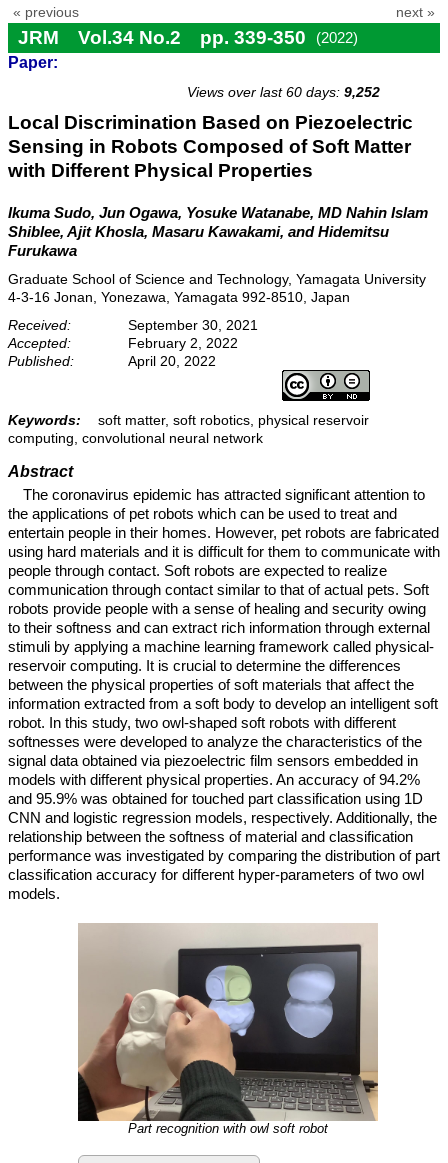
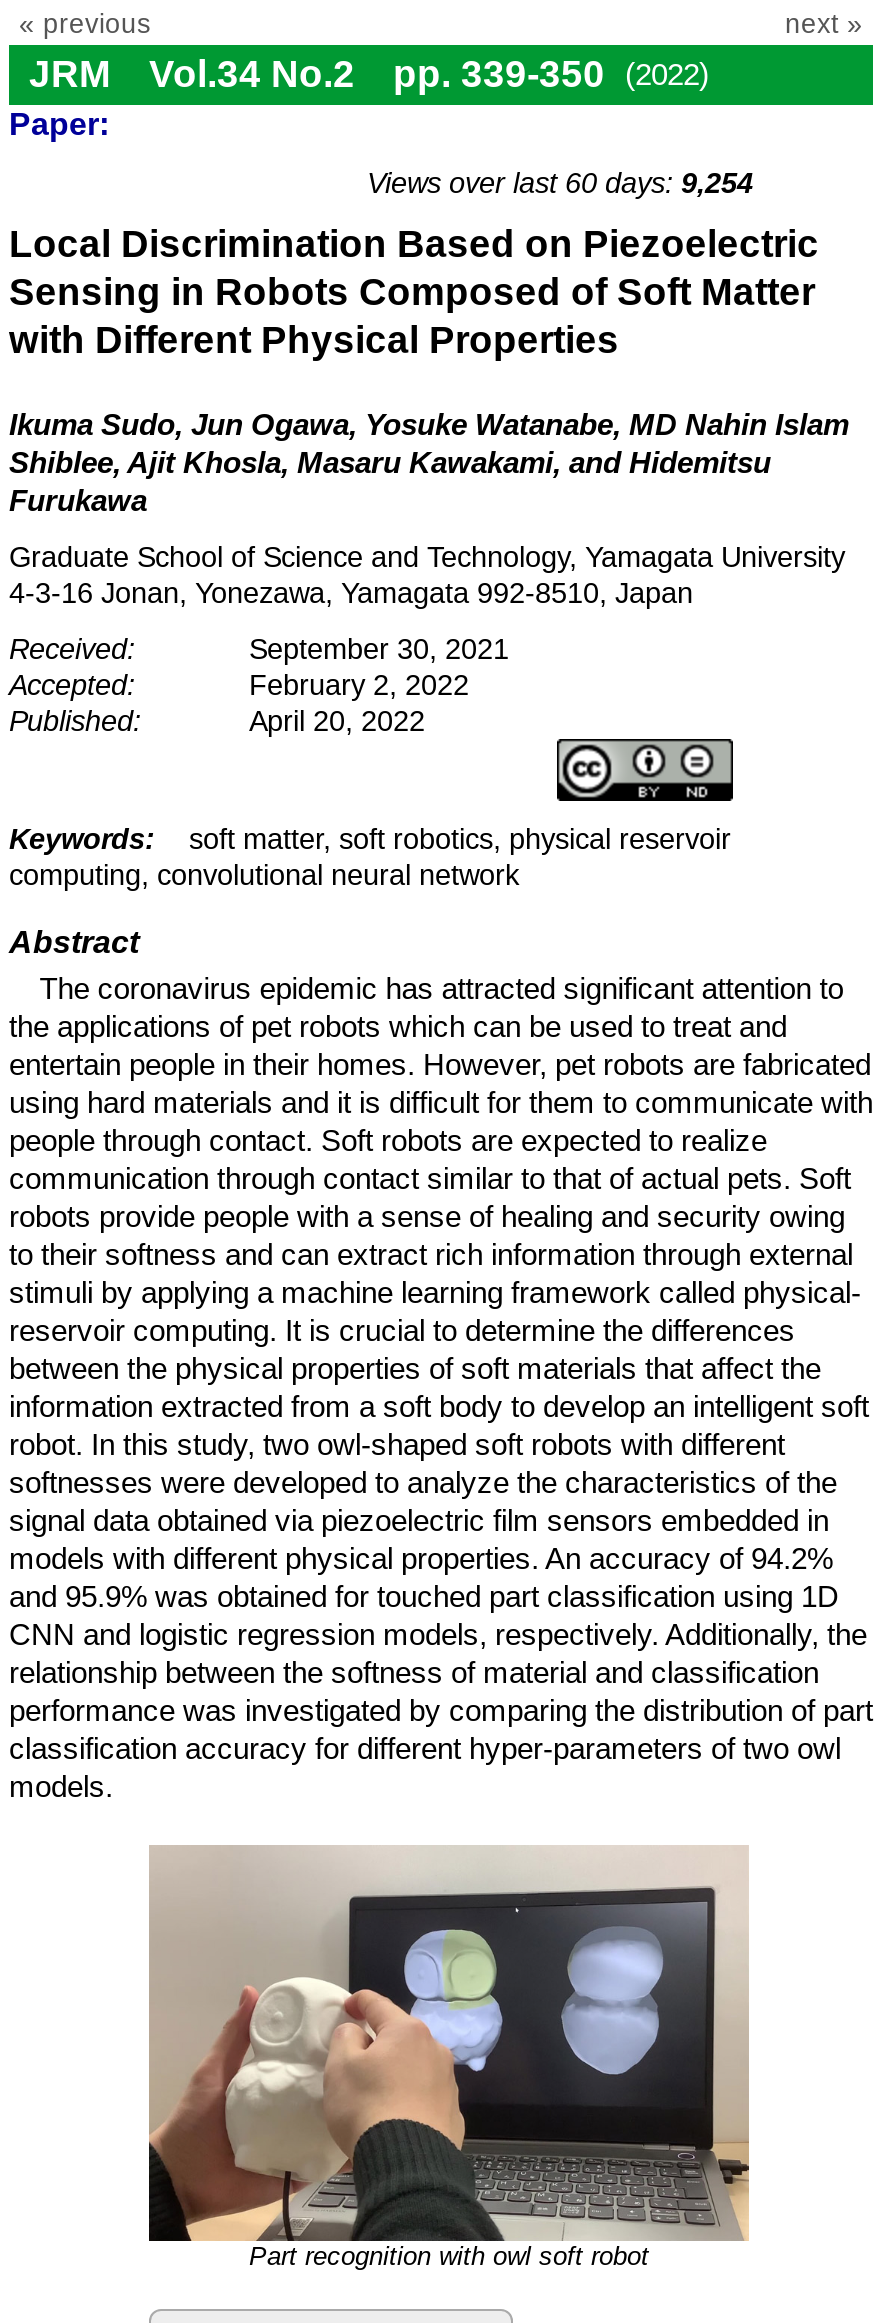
[187,84,380,100] Views over last 60 days: 9,252 -> [367,167,753,199] Views over last 60 days: 9,254

